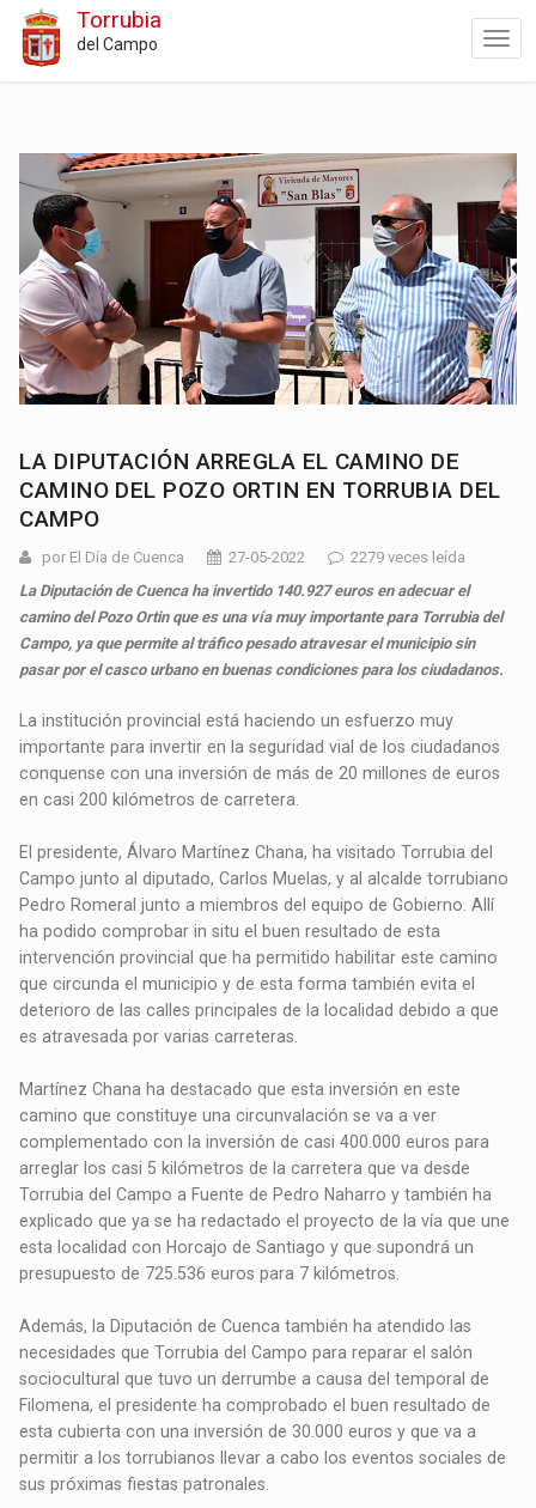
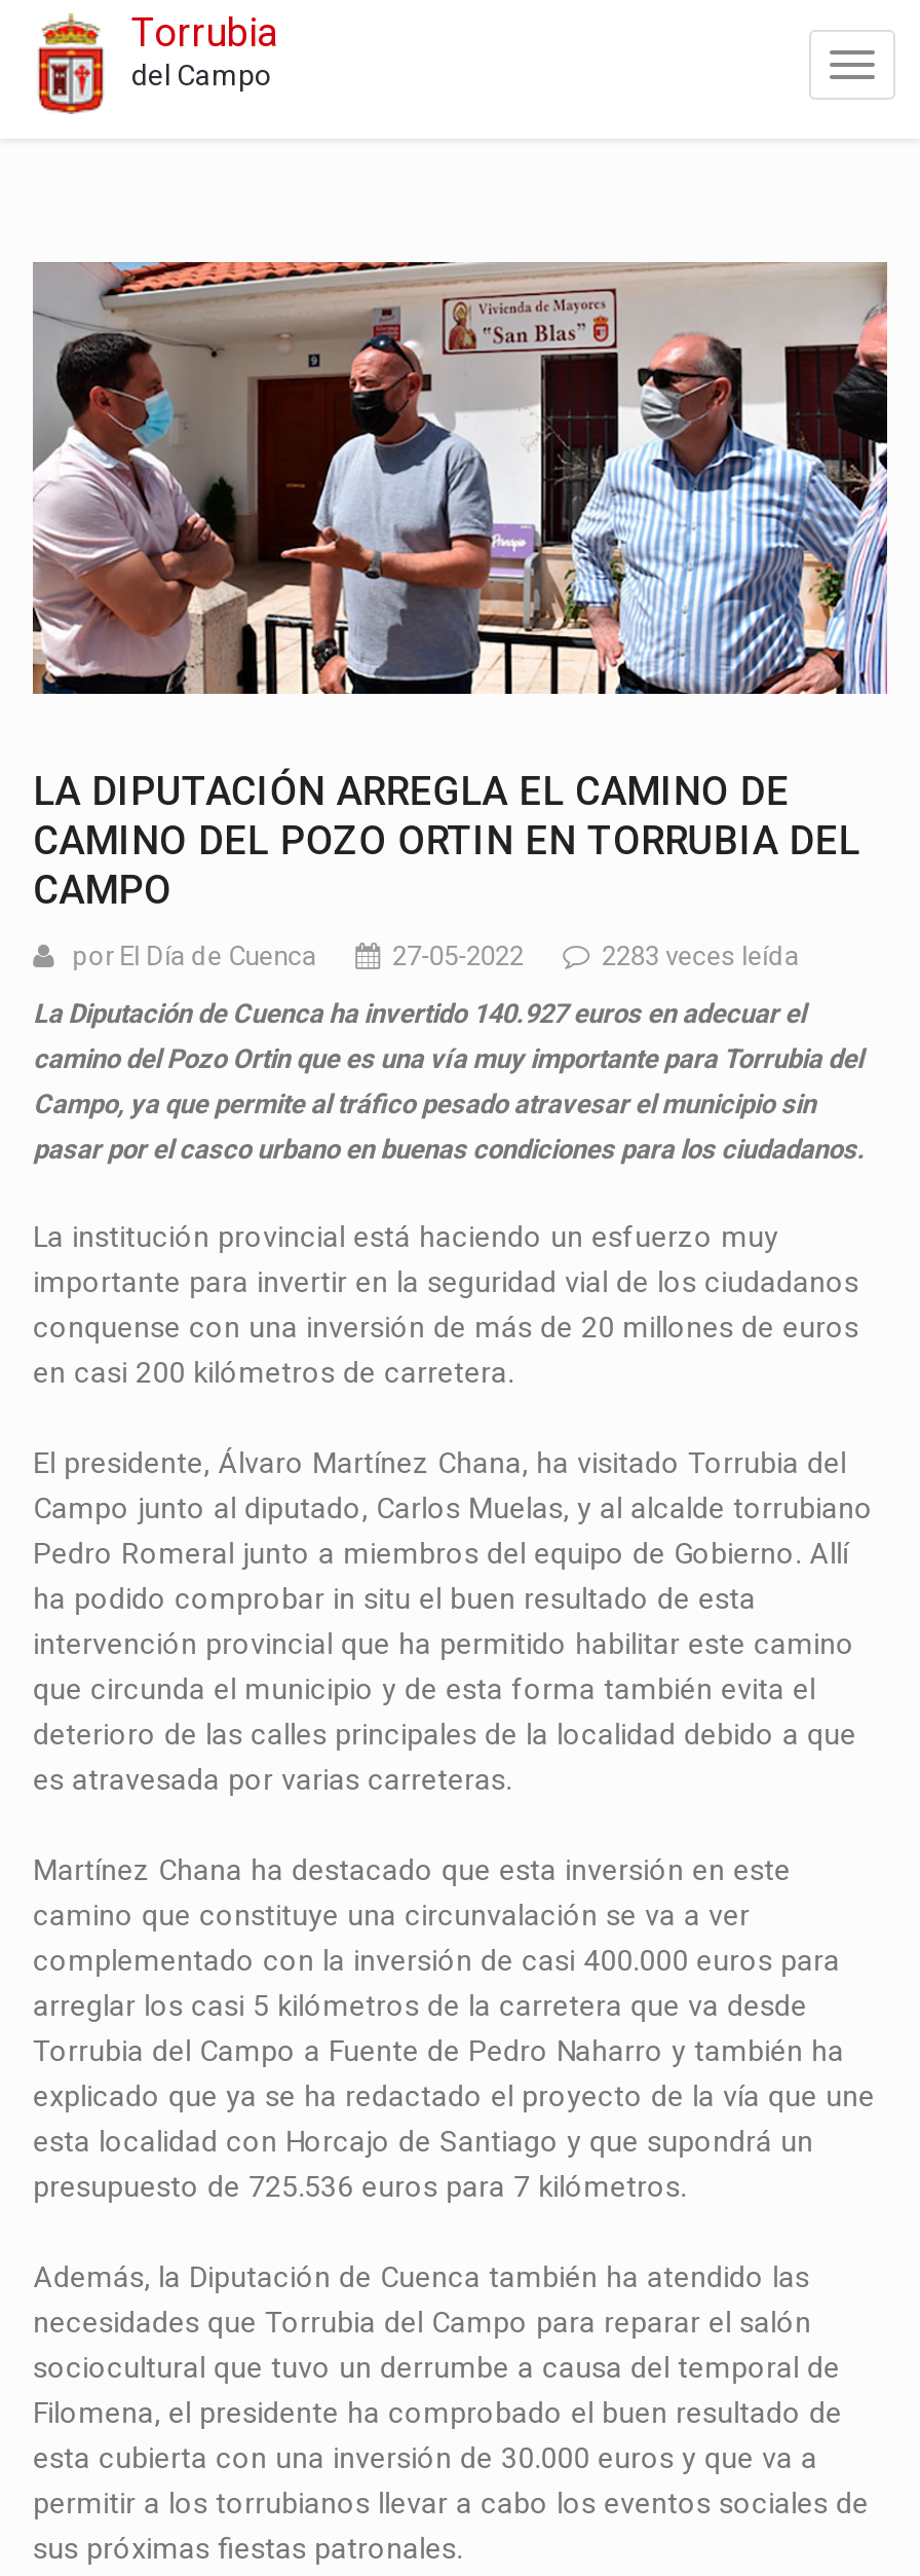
[351,549,466,567] 2279 veces leída -> [602,941,799,972] 2283 veces leída

